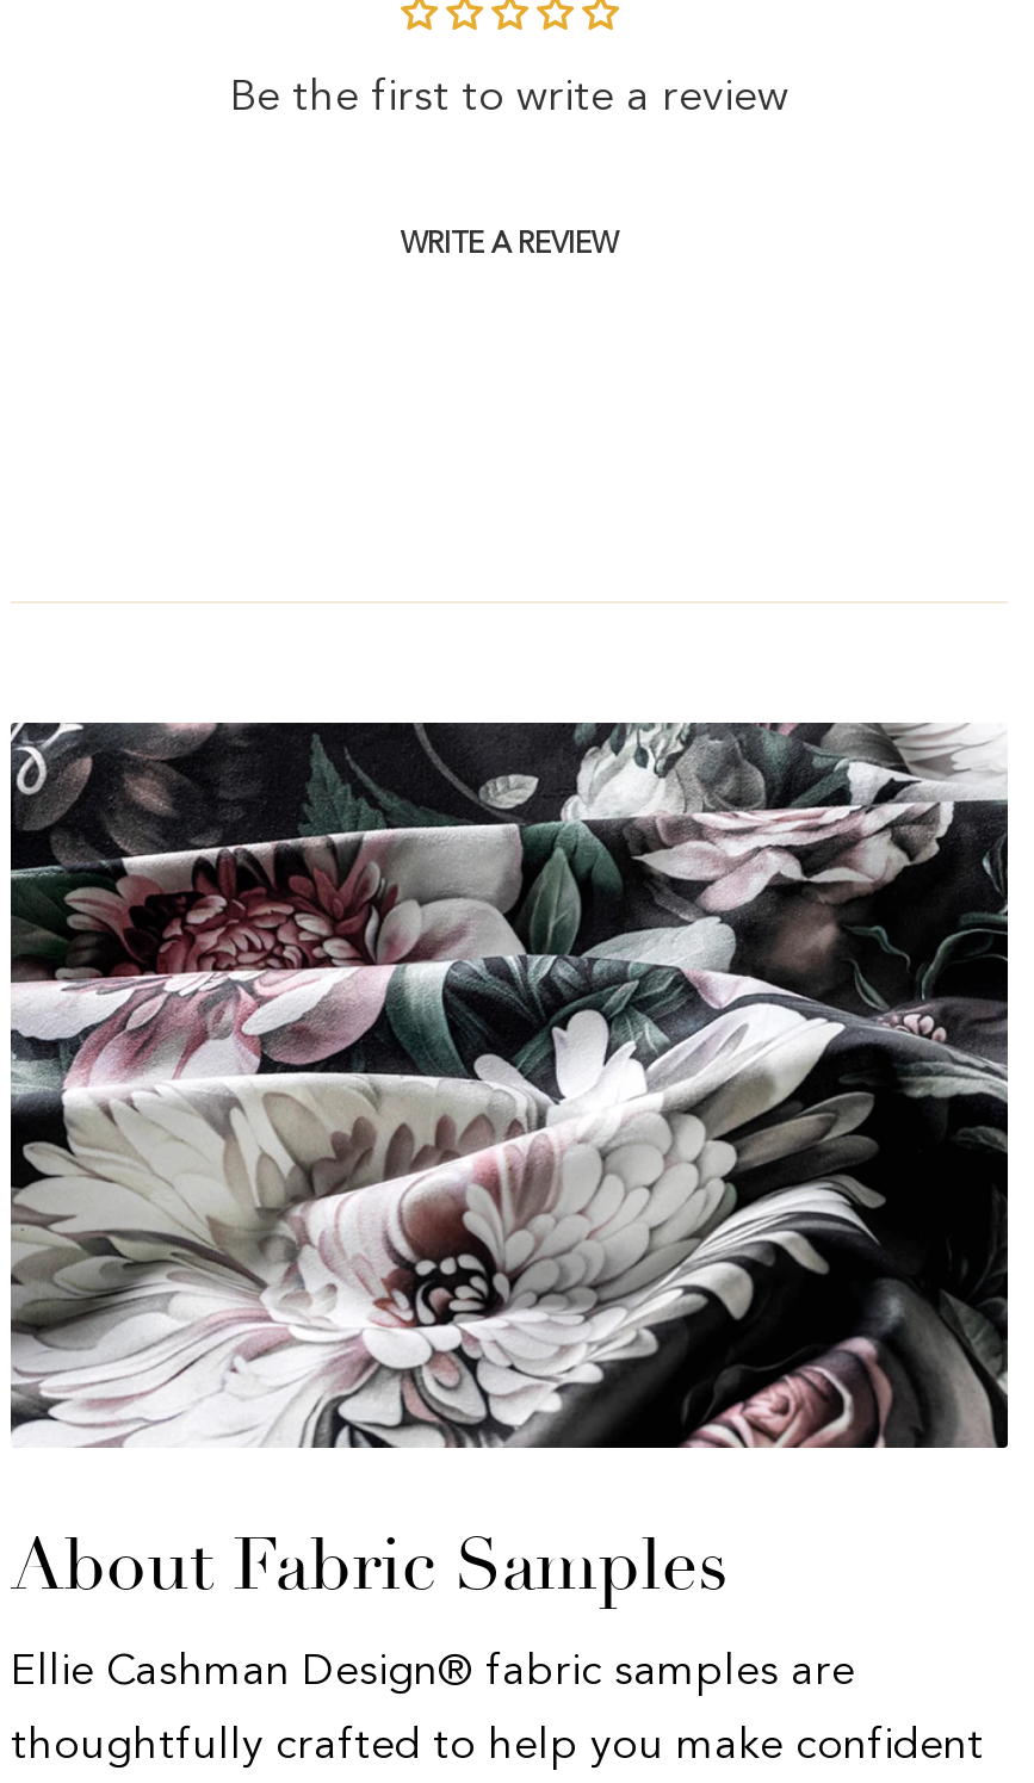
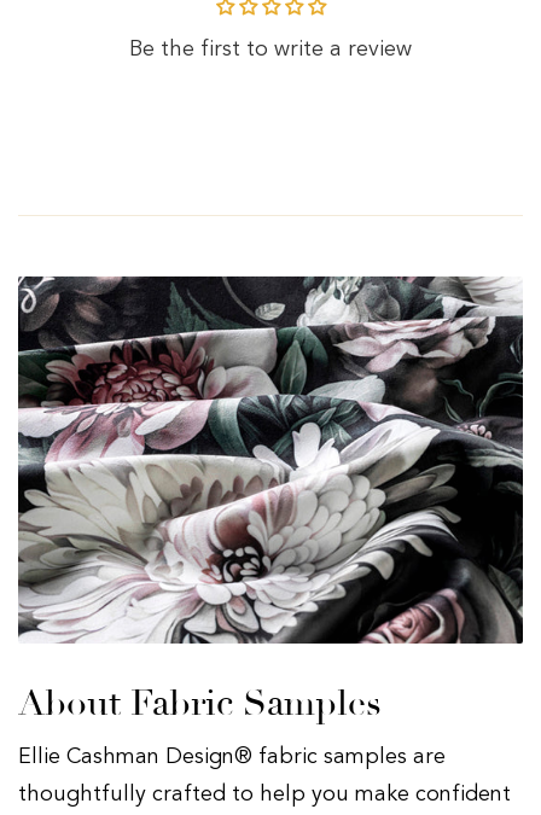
[401,231,618,259] WRITE A REVIEW -> none

